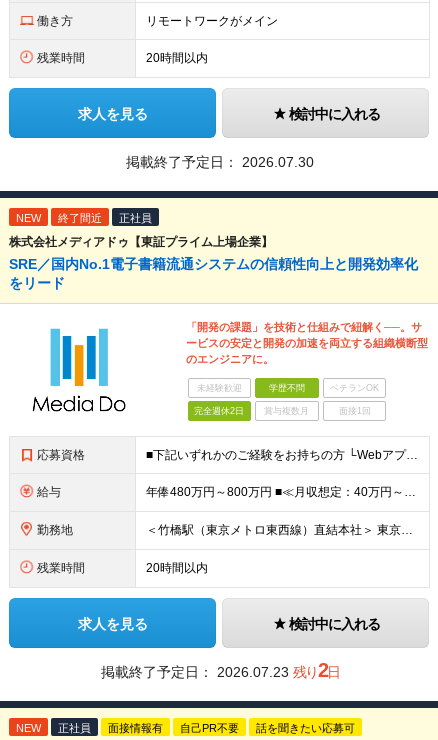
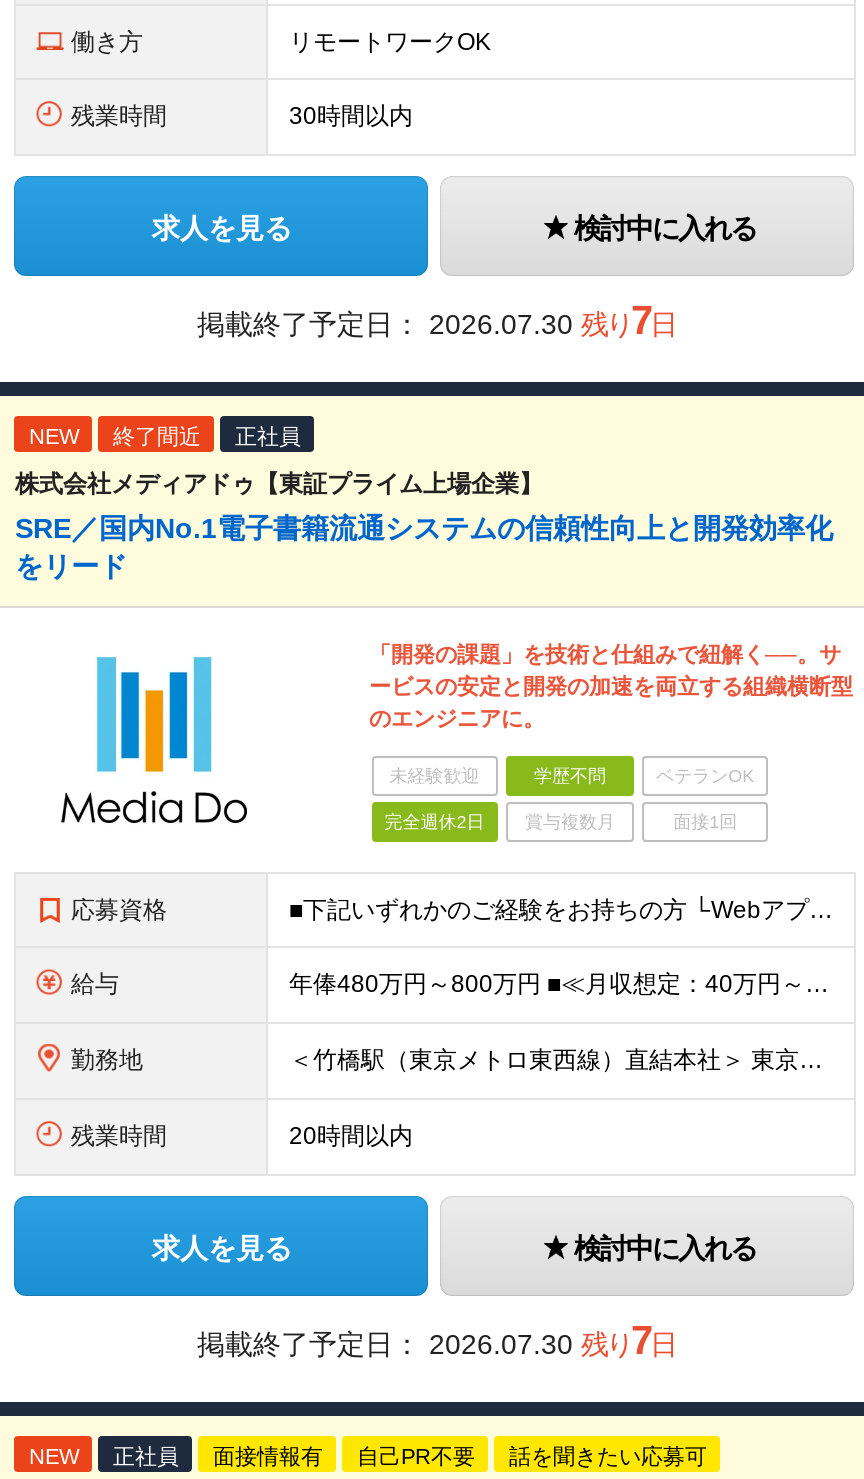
[146,14,278,28] リモートワークがメイン -> [289,28,491,56] リモートワークOK
[146,51,208,65] 20時間以内 -> [289,102,413,130] 30時間以内
[126,154,314,170] 掲載終了予定日：2026.07.30 -> [197,298,675,342] 掲載終了予定日：2026.07.30 残り7日
[100,659,339,681] 掲載終了予定日：2026.07.23 残り2日 -> [197,1318,675,1362] 掲載終了予定日：2026.07.30 残り7日

